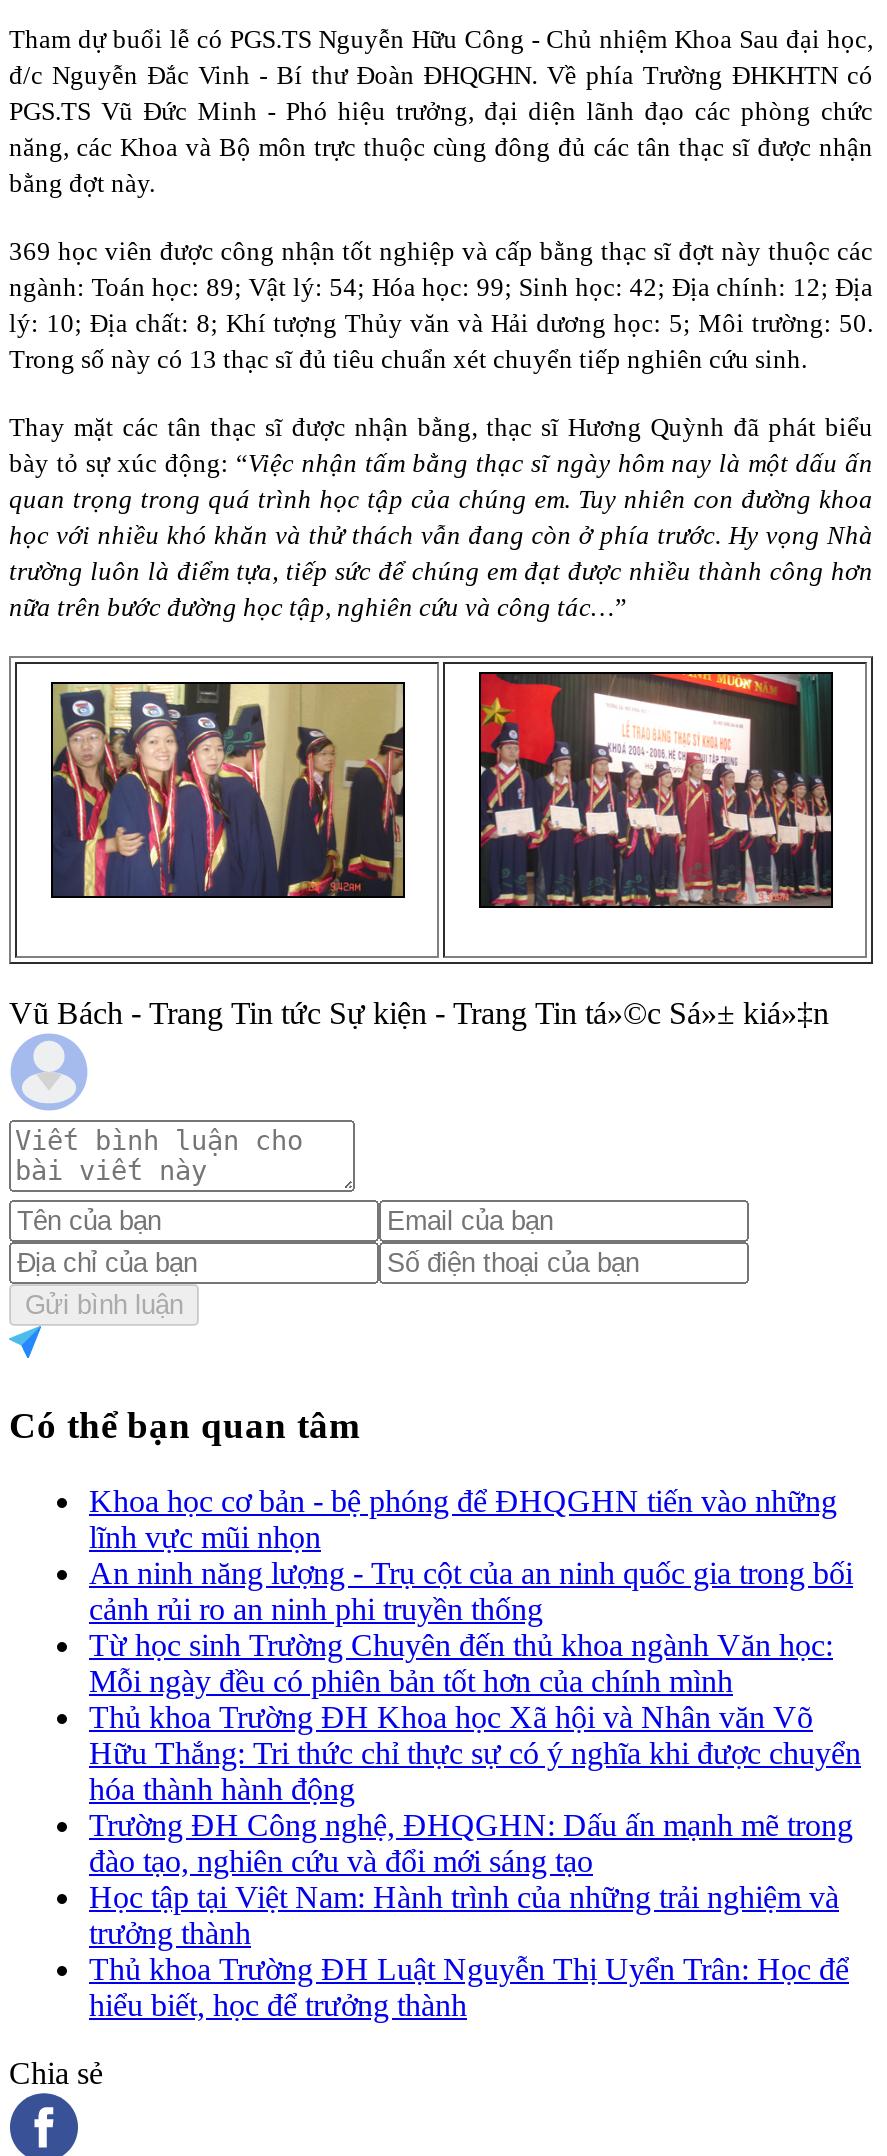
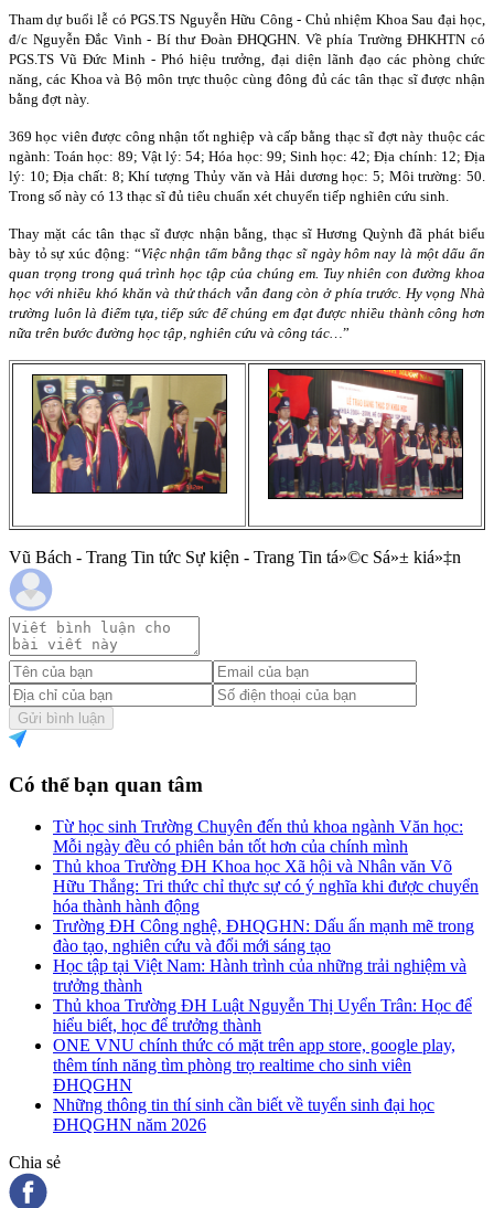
[89,1484,853,1626] Khoa học cơ bản - bệ phóng để ĐHQGHN tiến vào những | lĩnh vực mũi nhọn | An ninh năng lượng - Trụ cột của an ninh quốc gia trong bối | cảnh rủi ro an ninh phi truyền thống -> none
moved [89,1628,861,2022] -> [53,817,479,1035]: Từ học sinh Trường Chuyên đến thủ khoa ngành Văn học: | Mỗi ngày đều có phiên bản tốt hơn của chính mình | Thủ khoa Trường ĐH Khoa học Xã hội và Nhân văn Võ | ... | Thủ khoa Trường ĐH Luật Nguyễn Thị Uyển Trân: Học để | hiểu biết, học để trưởng thành
none -> [53,1036,455,1134] ONE VNU chính thức có mặt trên app store, google play, | thêm tính năng tìm phòng trọ realtime cho sinh viên | ĐHQGHN | Những thông tin thí sinh cần biết về tuyển sinh đại học | ĐHQGHN năm 2026

